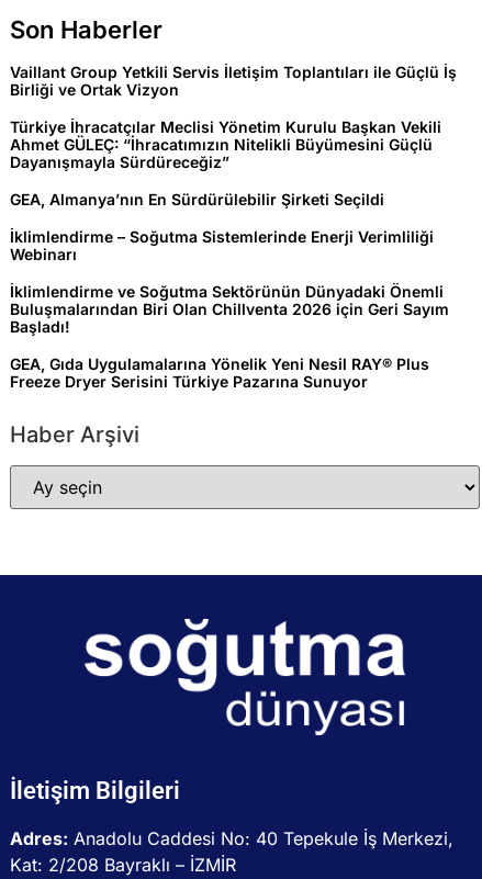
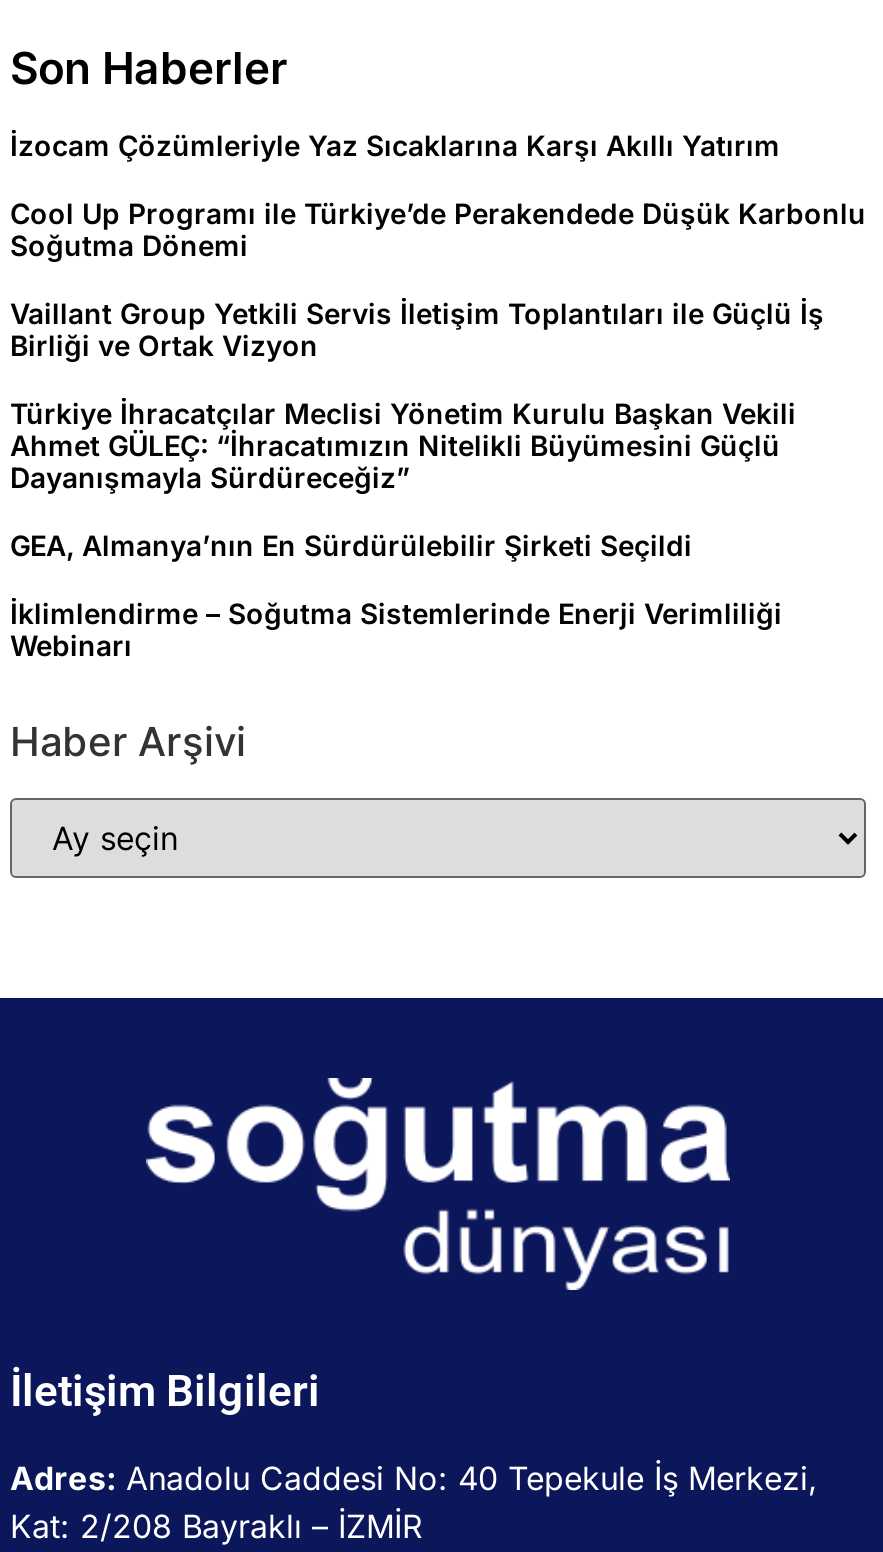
none -> [10,128,866,262] İzocam Çözümleriyle Yaz Sıcaklarına Karşı Akıllı Yatırım | Cool Up Programı ile Türkiye’de Perakendede Düşük Karbonlu | Soğutma Dönemi
moved [10,62,457,263] -> [10,296,824,662]: Vaillant Group Yetkili Servis İletişim Toplantıları ile Güçlü İş | Birliği ve Ortak Vizyon | Türkiye İhracatçılar Meclisi Yönetim Kurulu Başkan Vekili | Ahmet GÜLEÇ: “İhracatımızın Nitelikli Büyümesini Güçlü | Dayanışmayla Sürdüreceğiz” | GEA, Almanya’nın En Sürdürülebilir Şirketi Seçildi | İklimlendirme – Soğutma Sistemlerinde Enerji Verimliliği | Webinarı
[10,282,449,390] İklimlendirme ve Soğutma Sektörünün Dünyadaki Önemli | Buluşmalarından Biri Olan Chillventa 2026 için Geri Sayım | Başladı! | GEA, Gıda Uygulamalarına Yönelik Yeni Nesil RAY® Plus | Freeze Dryer Serisini Türkiye Pazarına Sunuyor -> none

